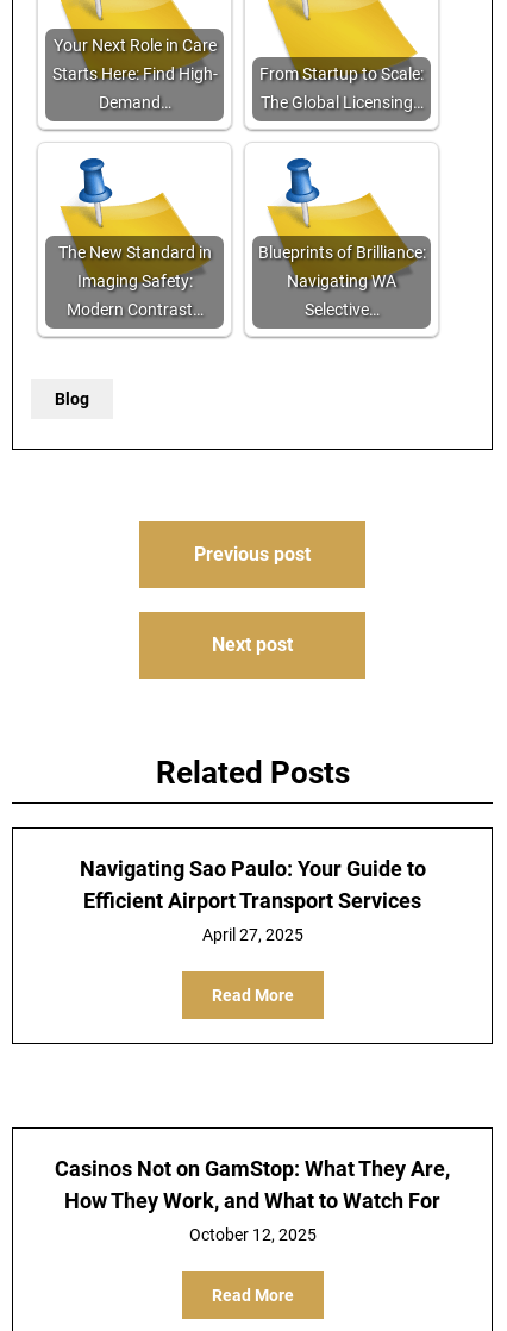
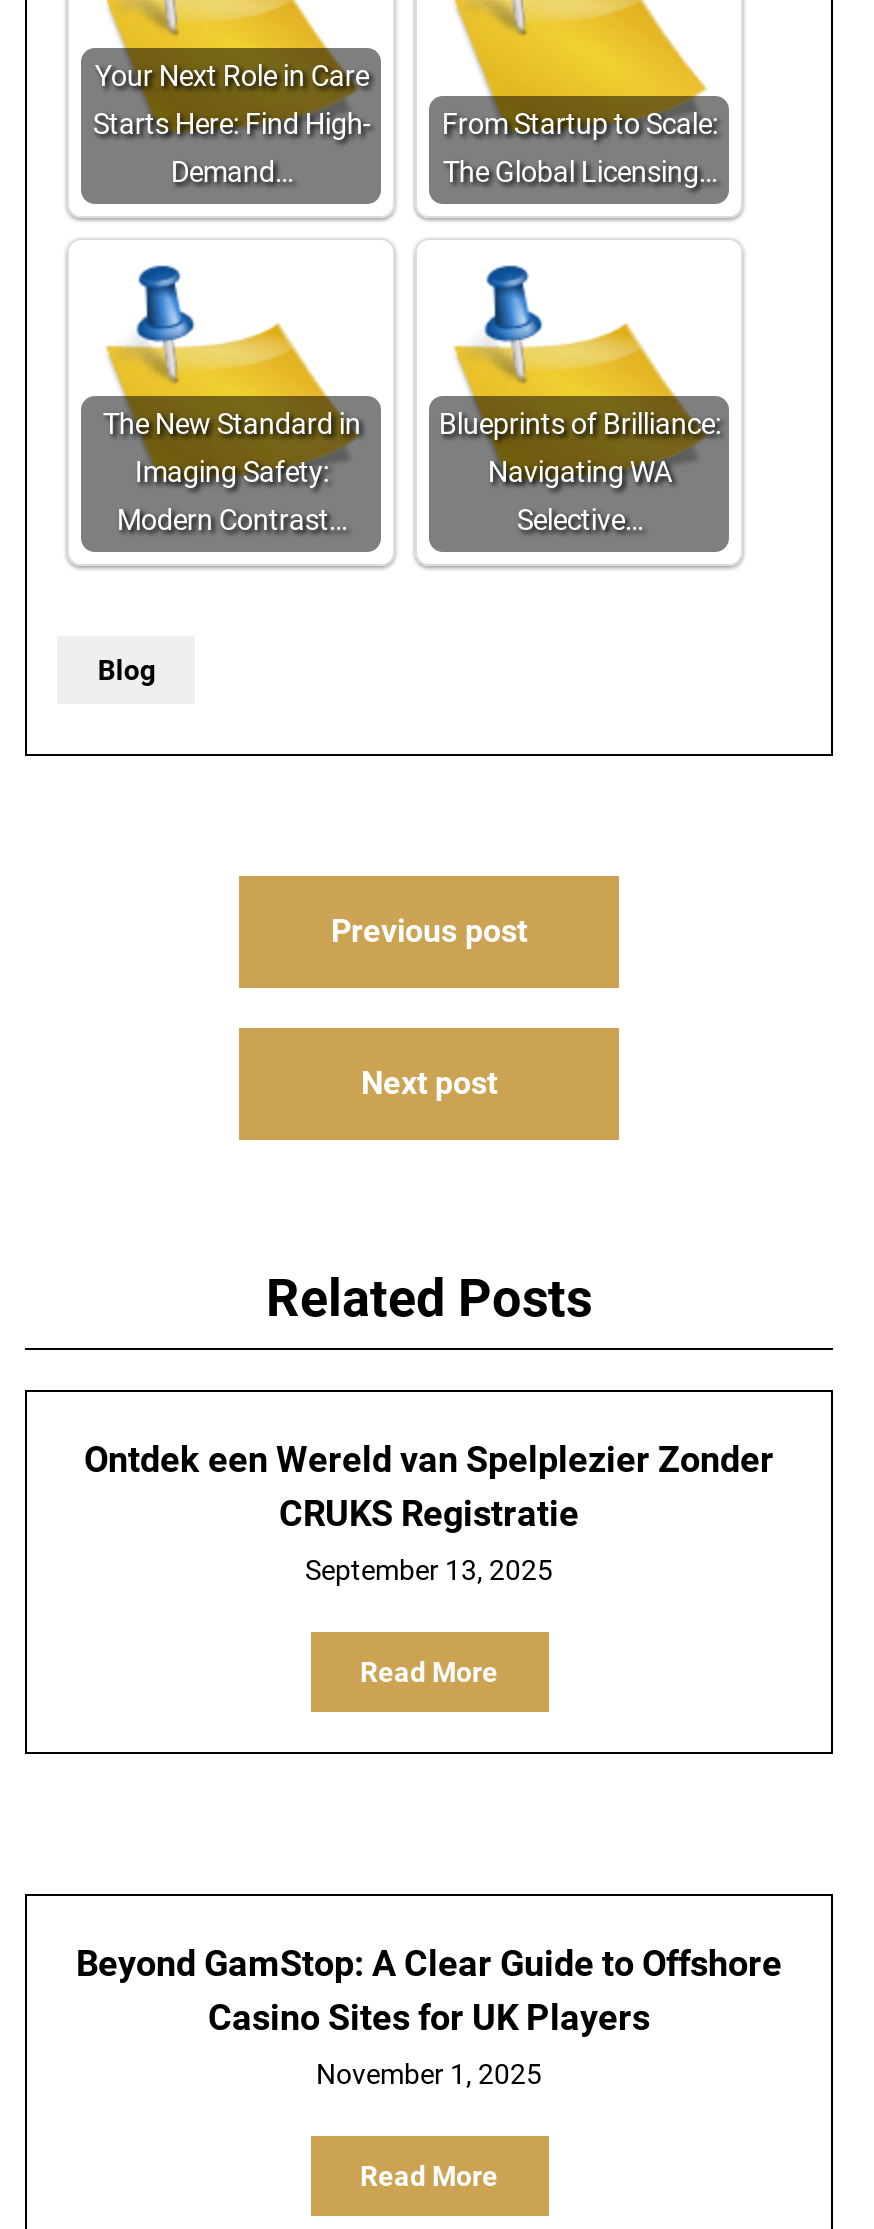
[79,856,425,913] Navigating Sao Paulo: Your Guide to | Efficient Airport Transport Services -> [84,1438,774,1534] Ontdek een Wereld van Spelplezier Zonder | CRUKS Registratie
[202,925,303,944] April 27, 2025 -> [305,1554,553,1586] September 13, 2025
[55,1156,450,1213] Casinos Not on GamStop: What They Are, | How They Work, and What to Watch For -> [76,1942,782,2038] Beyond GamStop: A Clear Guide to Offshore | Casino Sites for UK Players
[189,1225,316,1244] October 12, 2025 -> [316,2058,542,2090] November 1, 2025

